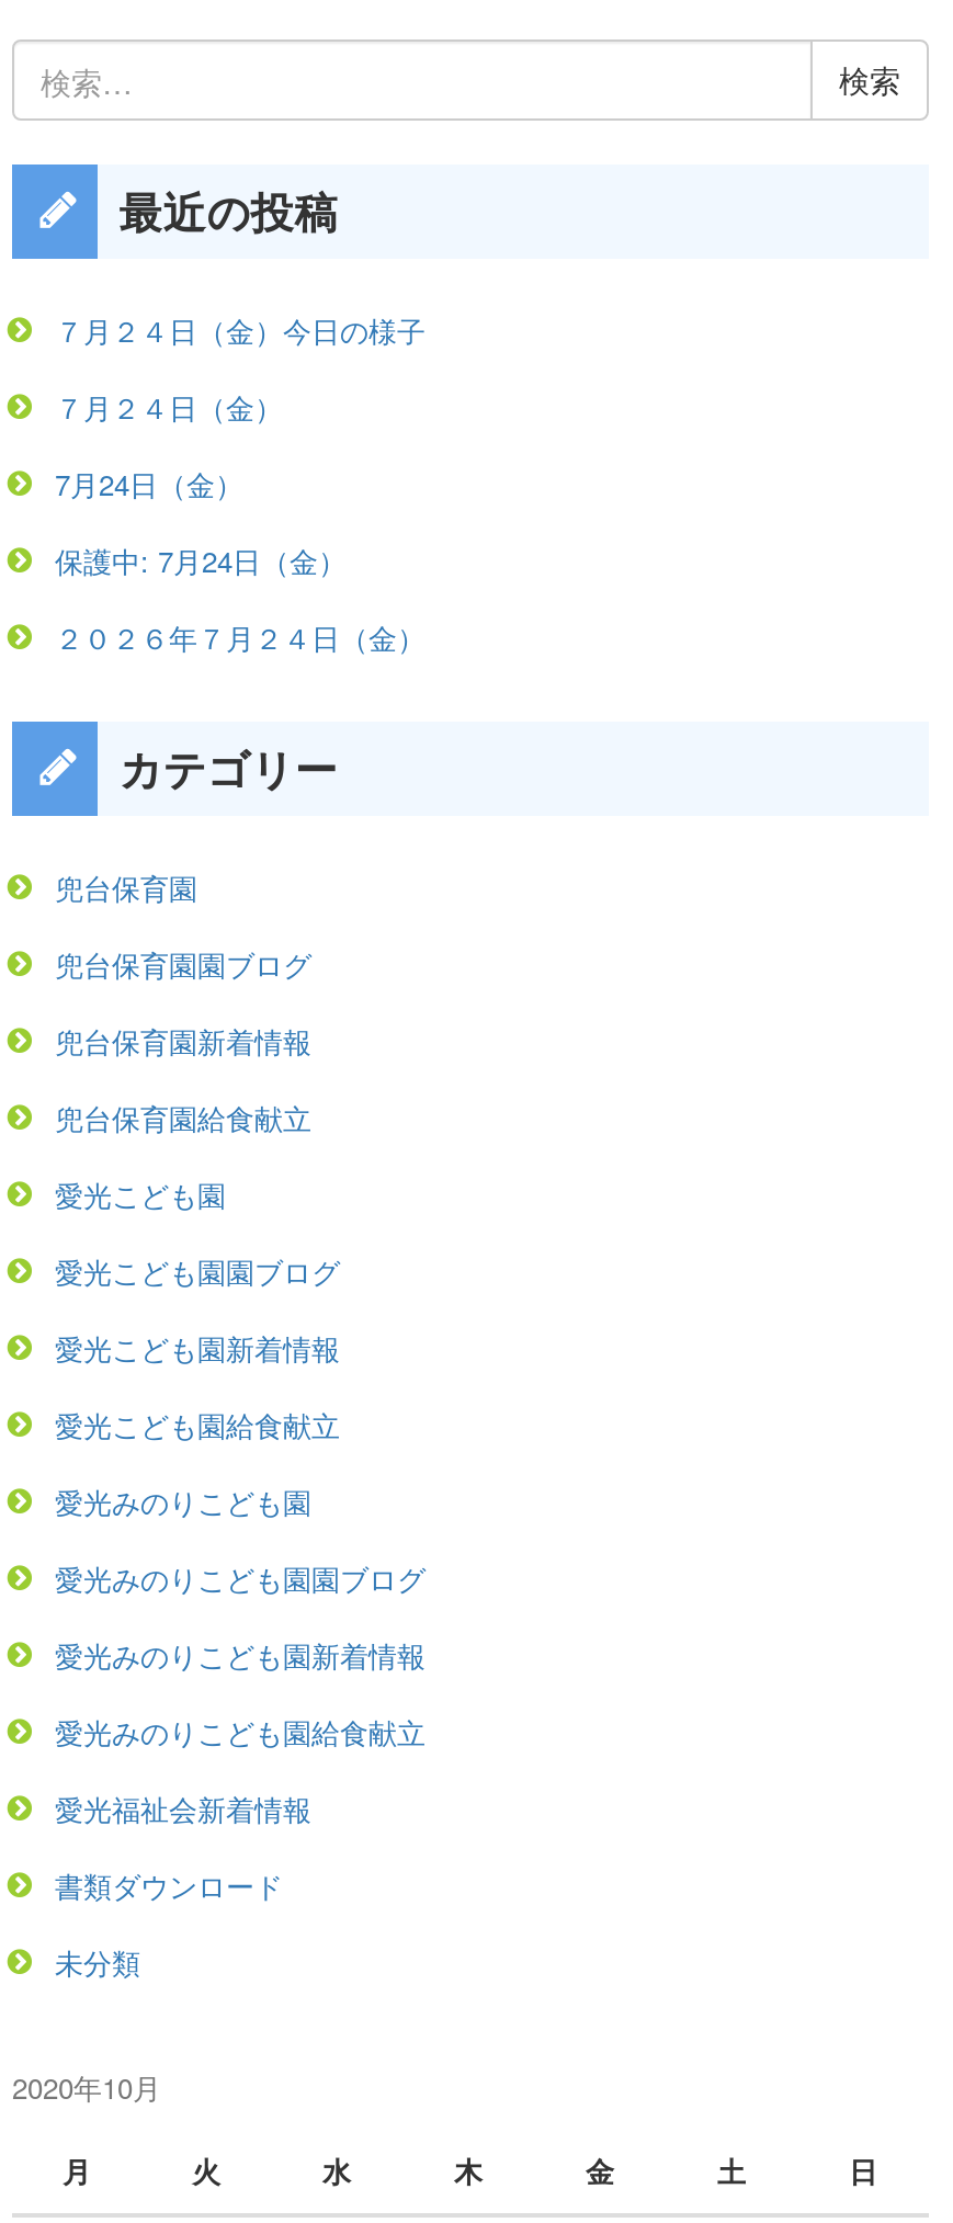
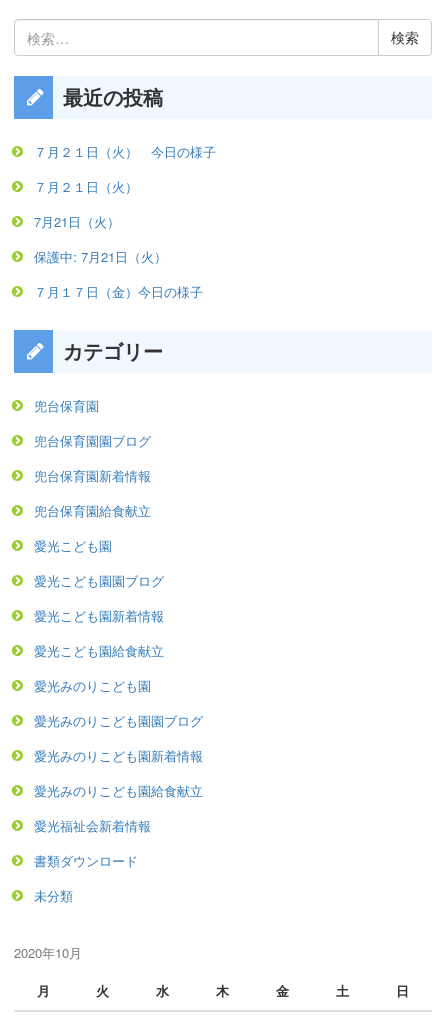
[55,310,426,352] ７月２４日（金）今日の様子 -> [33,142,215,161] ７月２１日（火） 今日の様子
[55,387,283,429] ７月２４日（金） -> [33,177,137,196] ７月２１日（火）
[55,464,243,506] 7月24日（金） -> [33,212,119,231] 7月21日（火）
[55,541,347,582] 保護中: 7月24日（金） -> [33,247,166,266] 保護中: 7月21日（火）
[55,617,426,659] ２０２６年７月２４日（金） -> [33,282,202,301] ７月１７日（金）今日の様子

